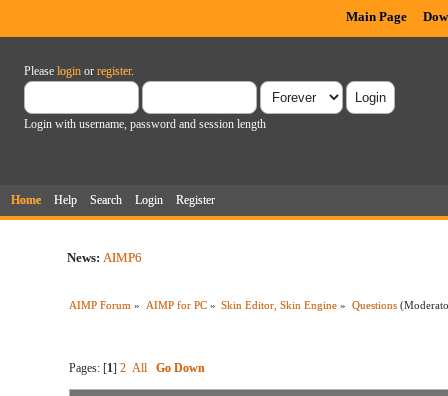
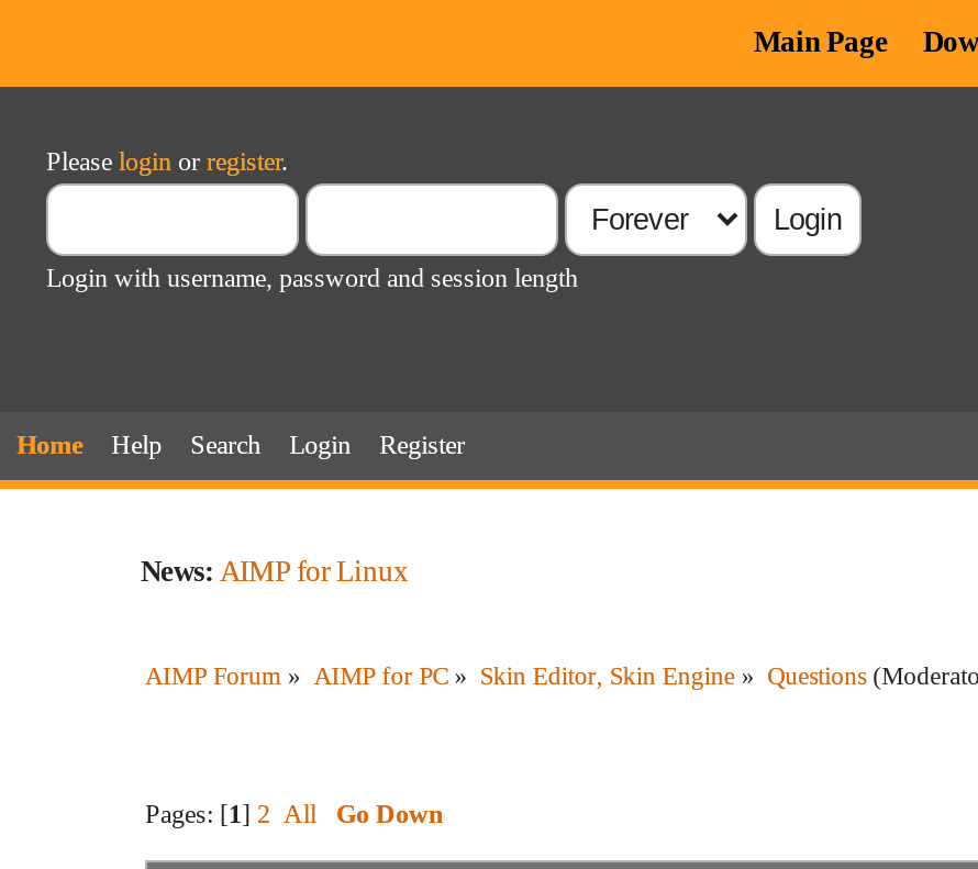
[67,250,142,265] News: AIMP6 -> [141,555,409,588] News: AIMP for Linux

